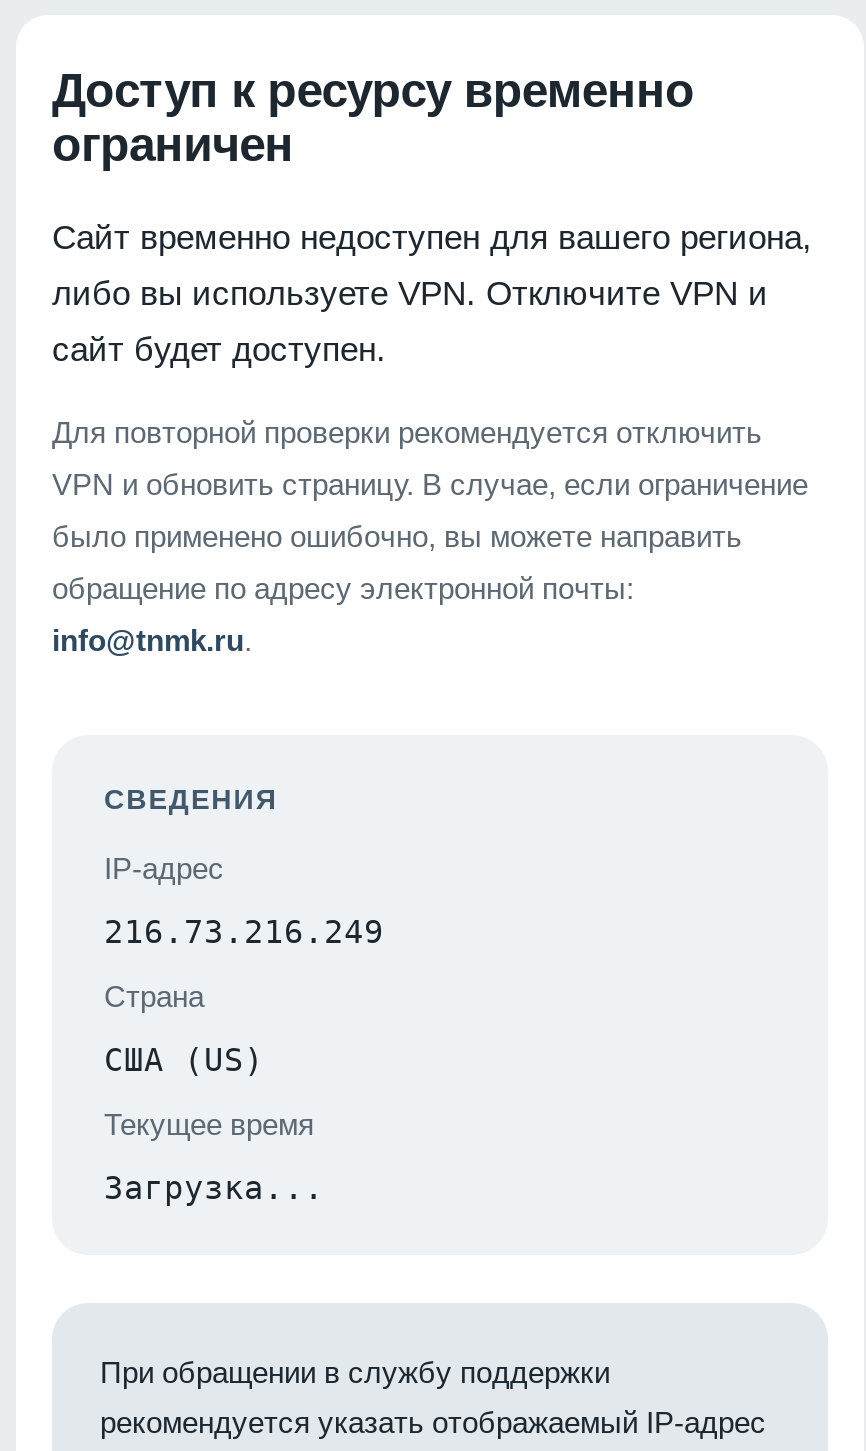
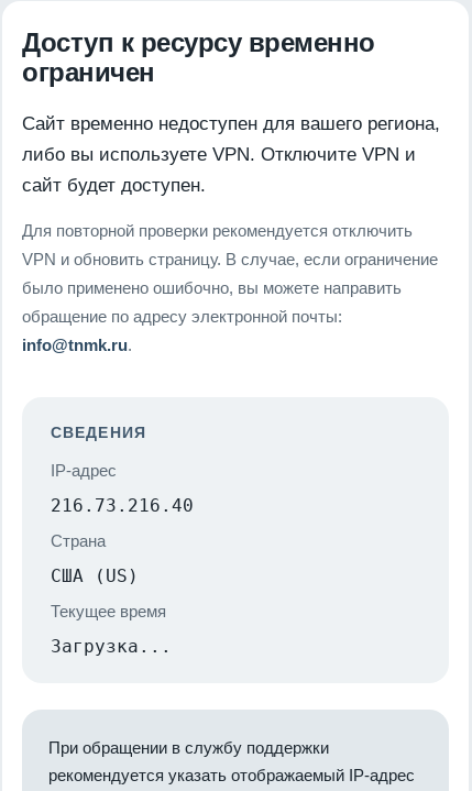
[104,912,384,950] 216.73.216.249 -> [51,495,194,515] 216.73.216.40

